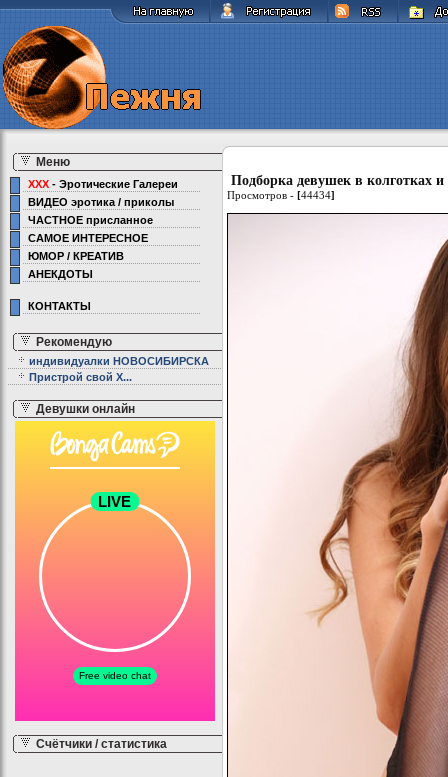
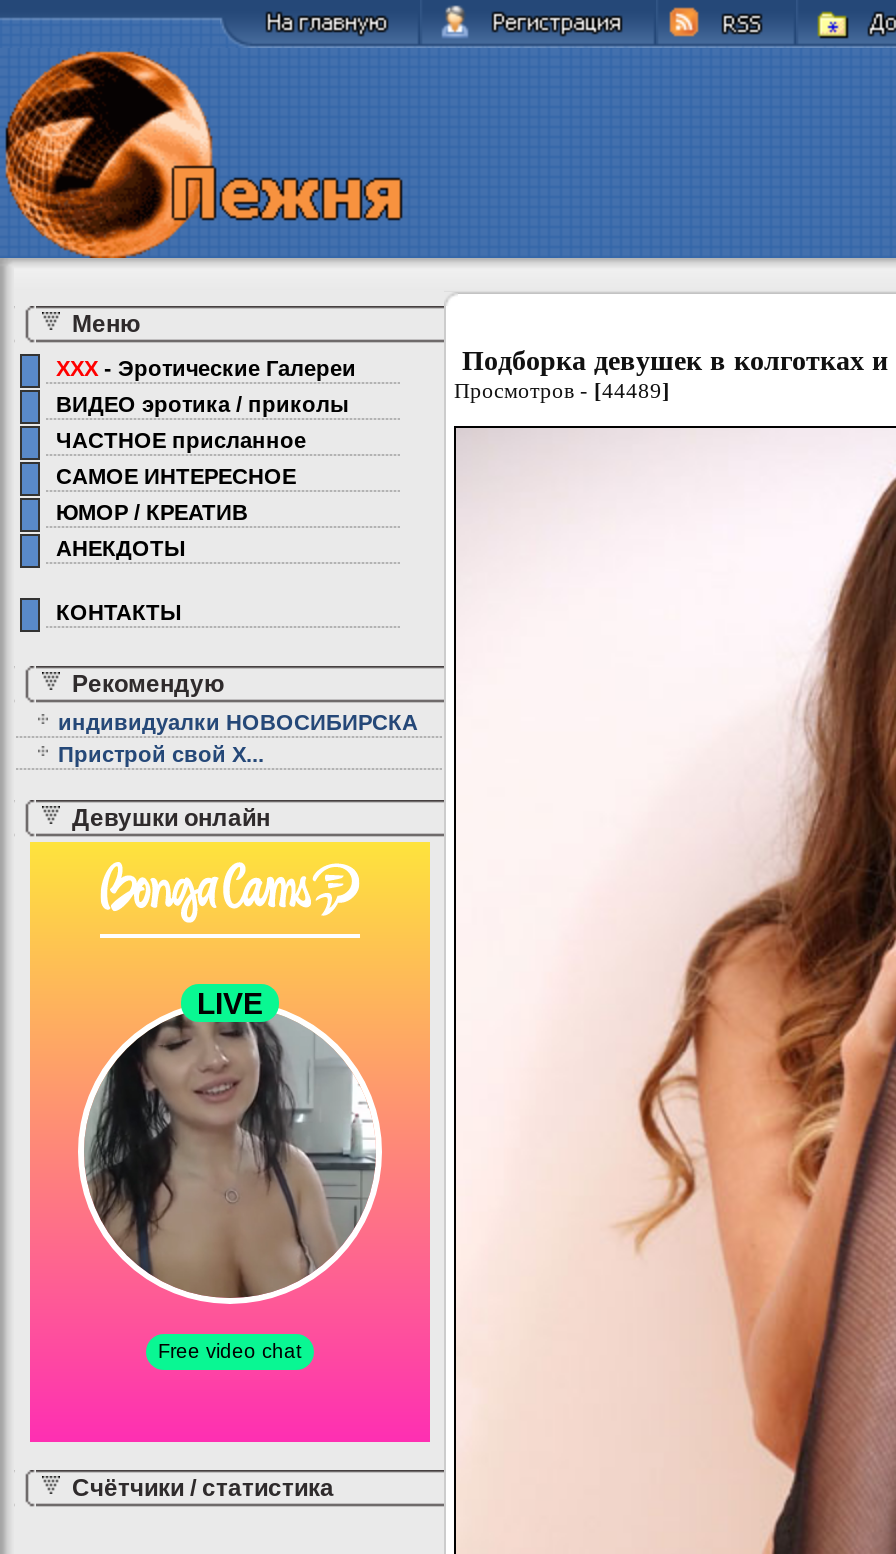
[227,189,335,201] Просмотров - [44434] -> [454,378,670,402] Просмотров - [44489]
[42,499,188,649] [image] -> [82,996,378,1300] [image]

